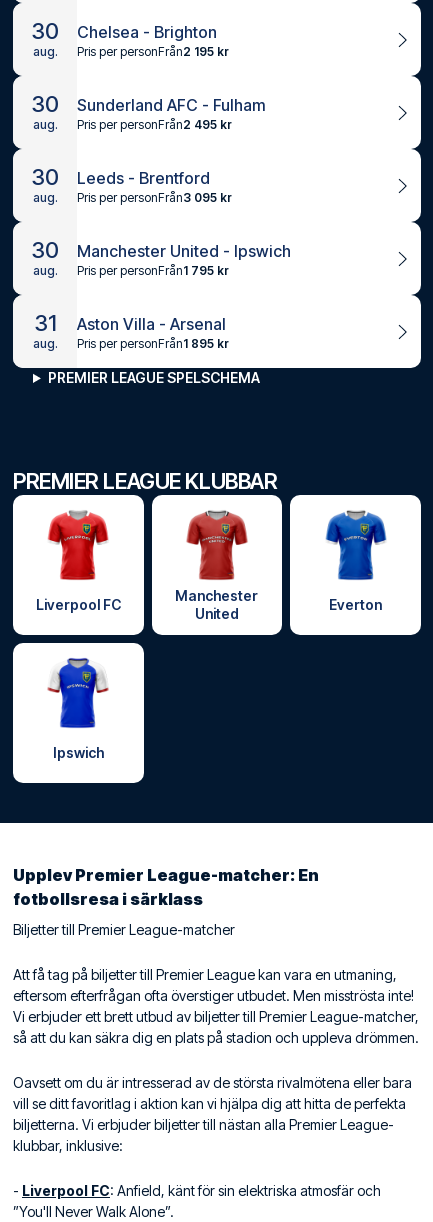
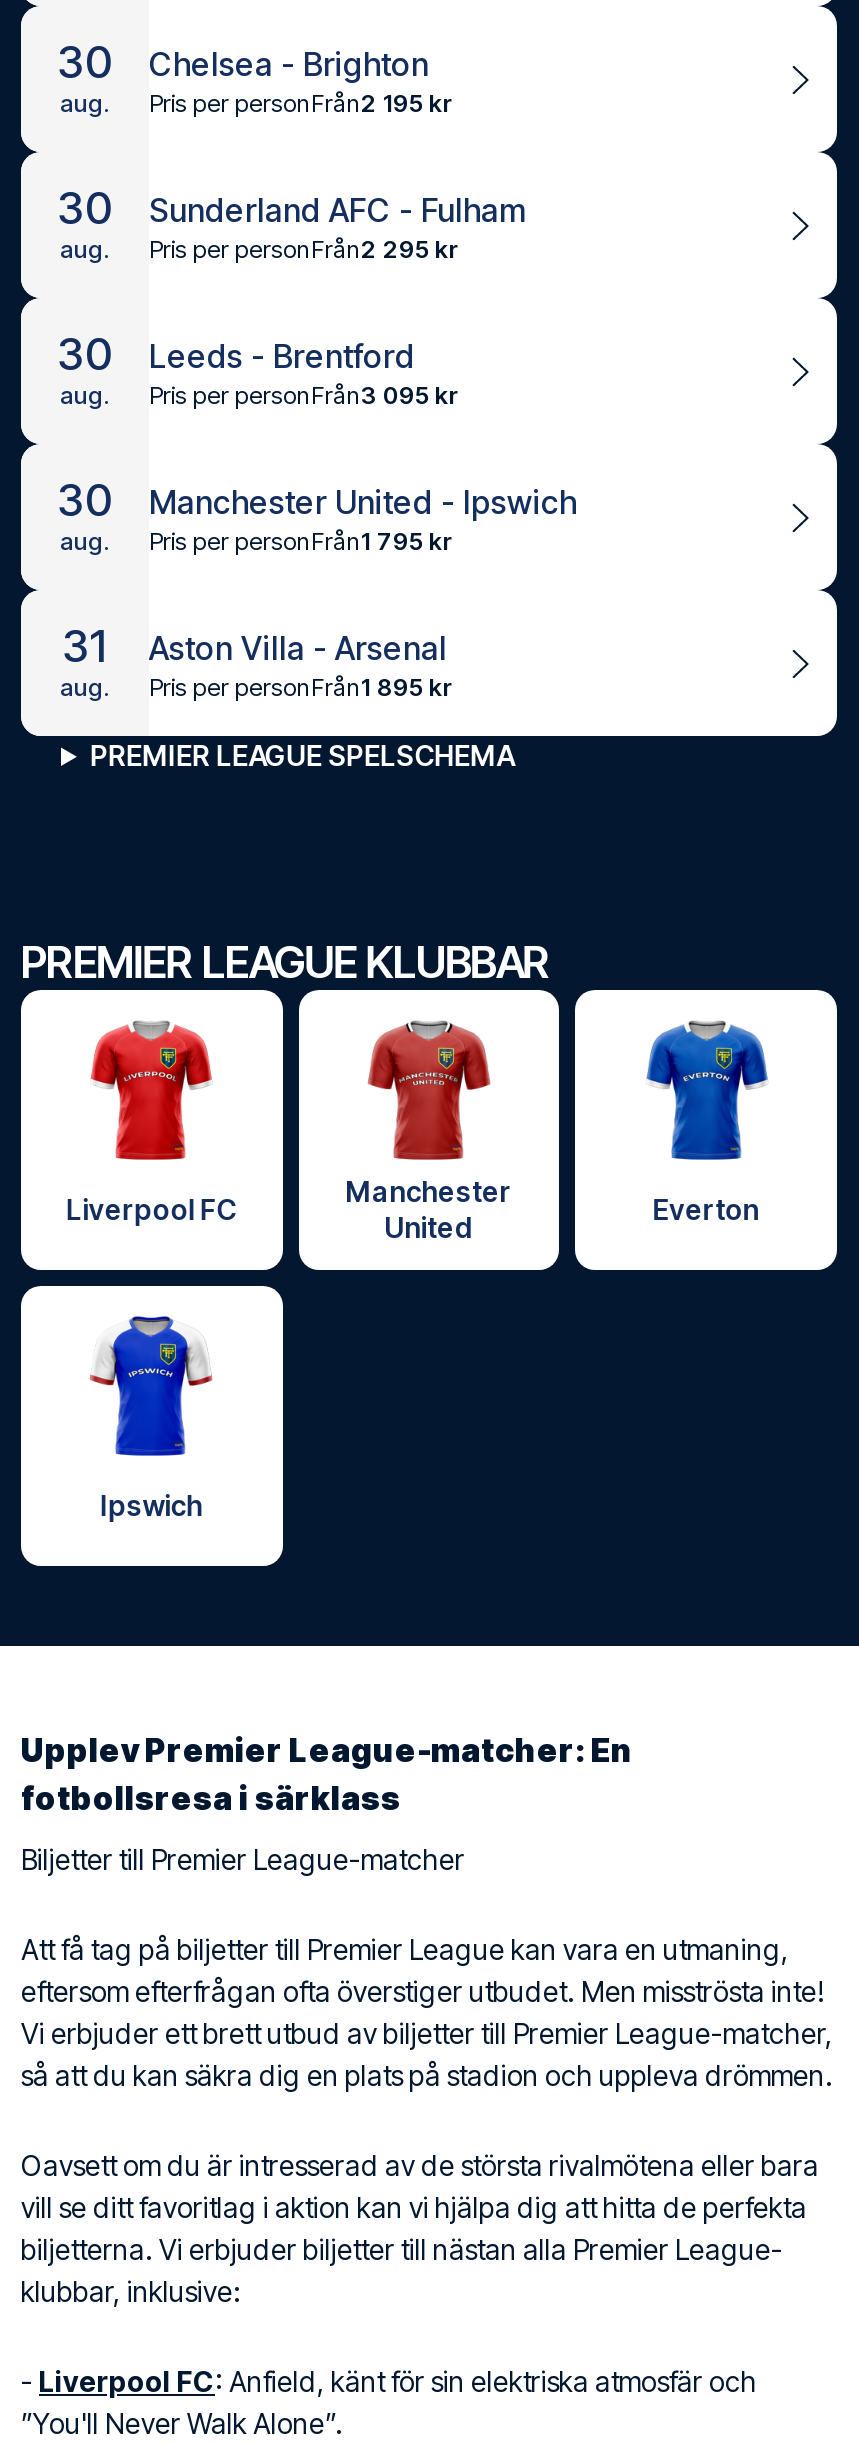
[77,116,232,131] Pris per personFrån2 495 kr -> [149,233,459,263] Pris per personFrån2 295 kr

